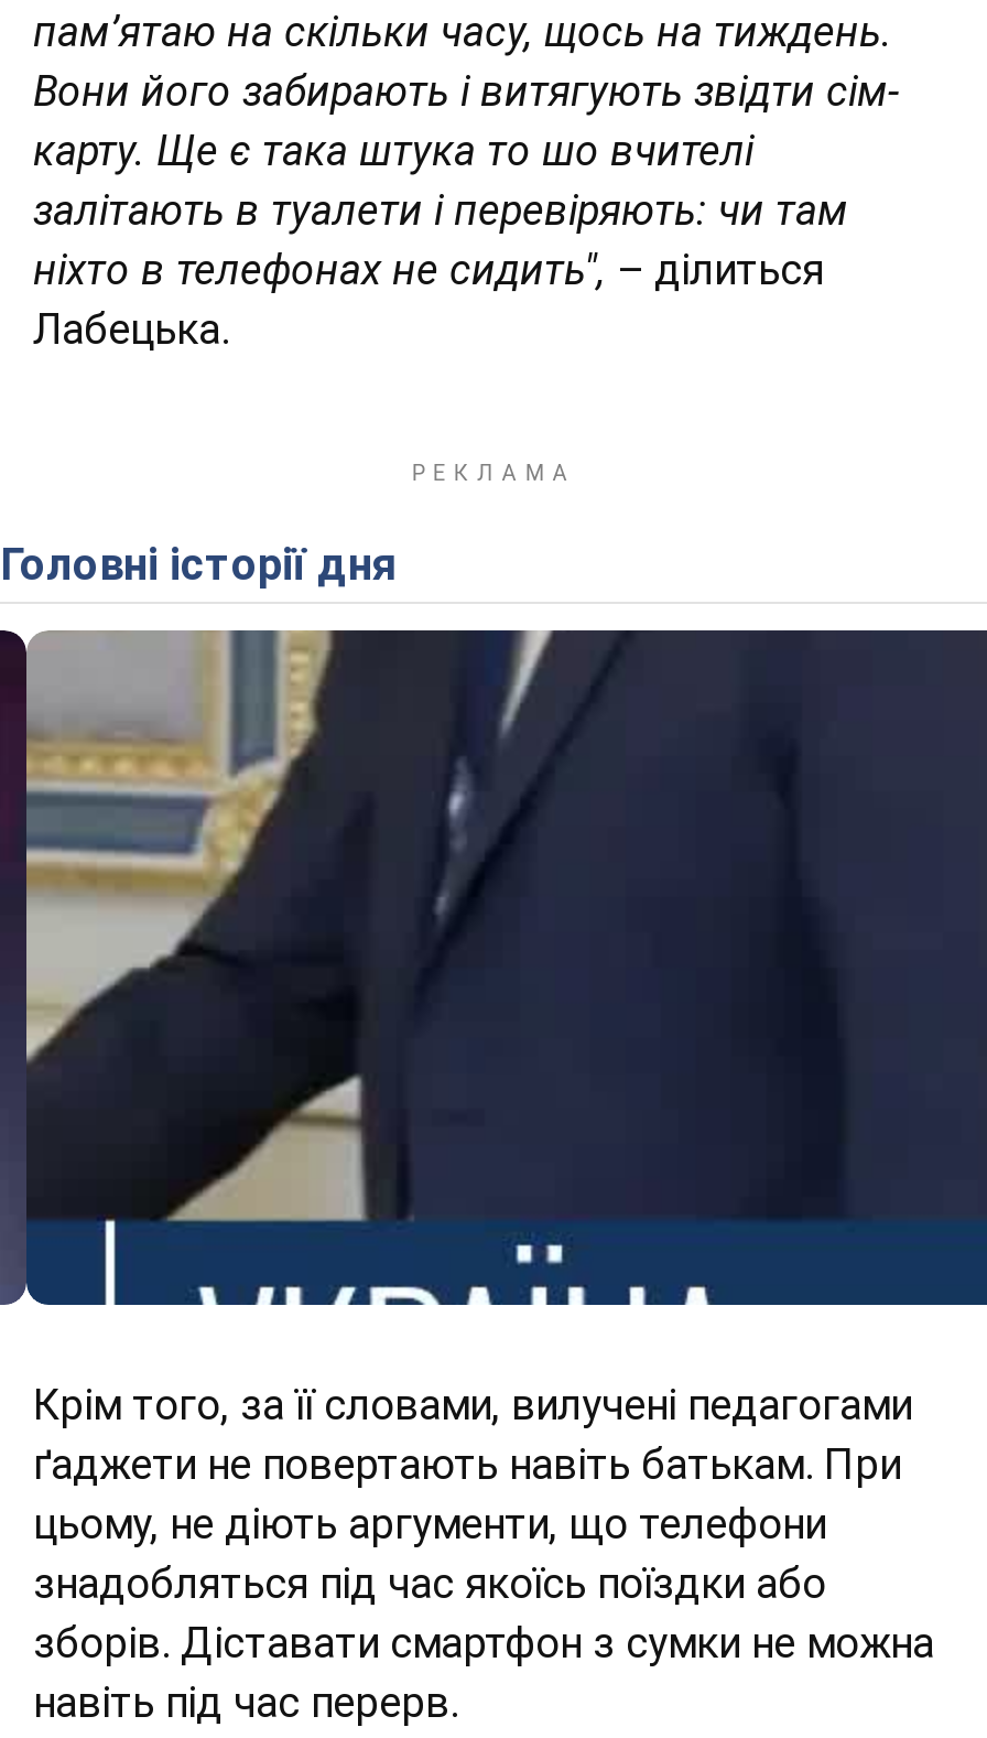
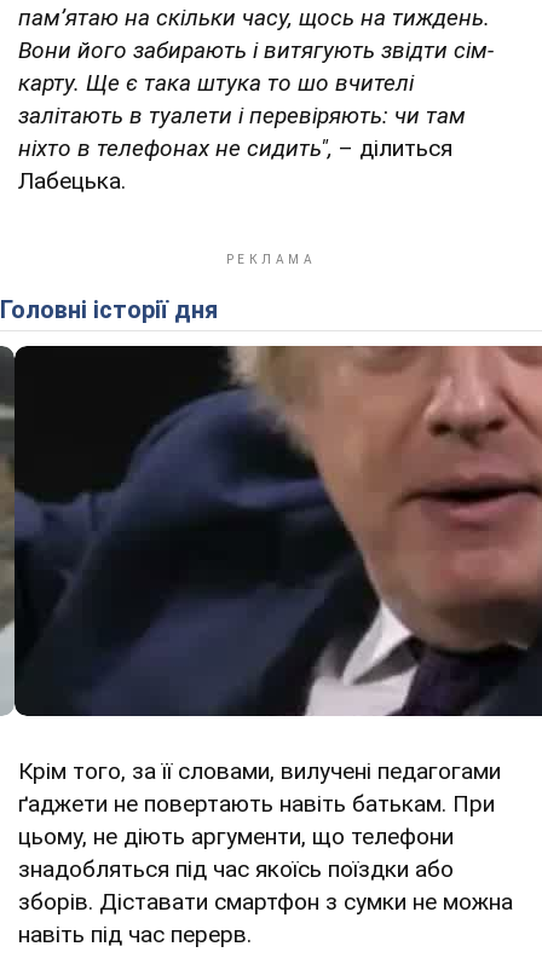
[7,628,980,1307] [image] -> [4,345,538,717] [image]

